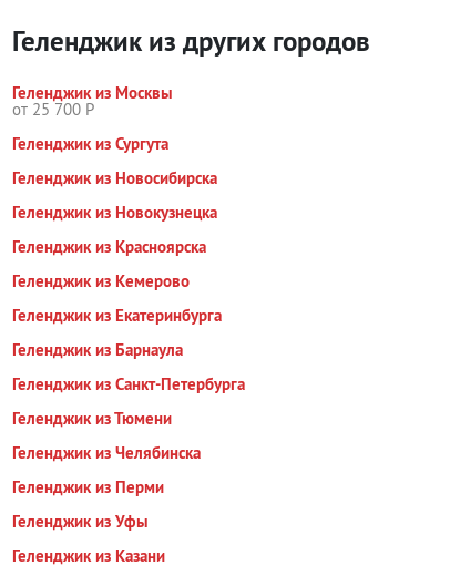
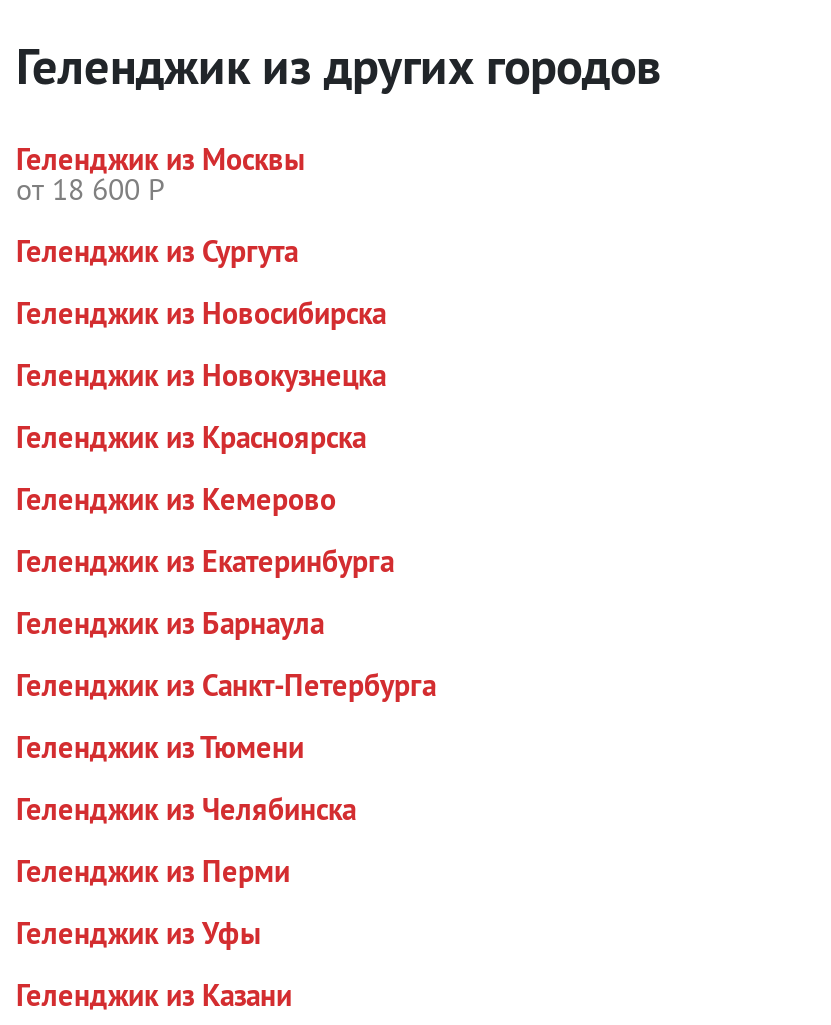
[12,99,94,120] от 25 700 Р -> [16,170,164,208] от 18 600 Р

